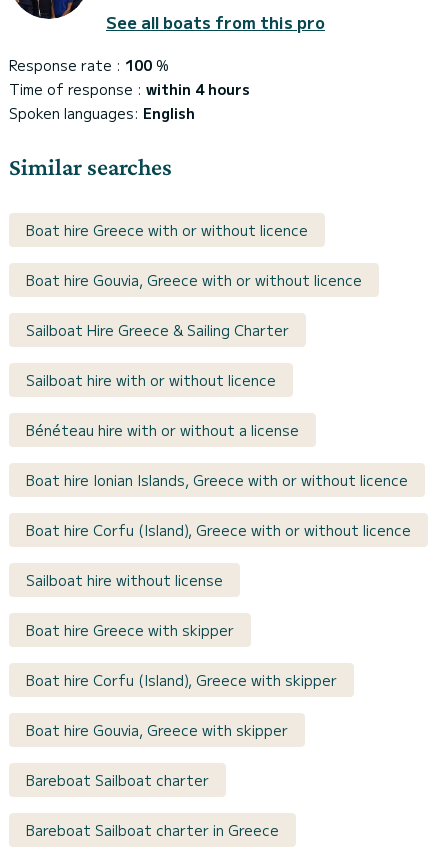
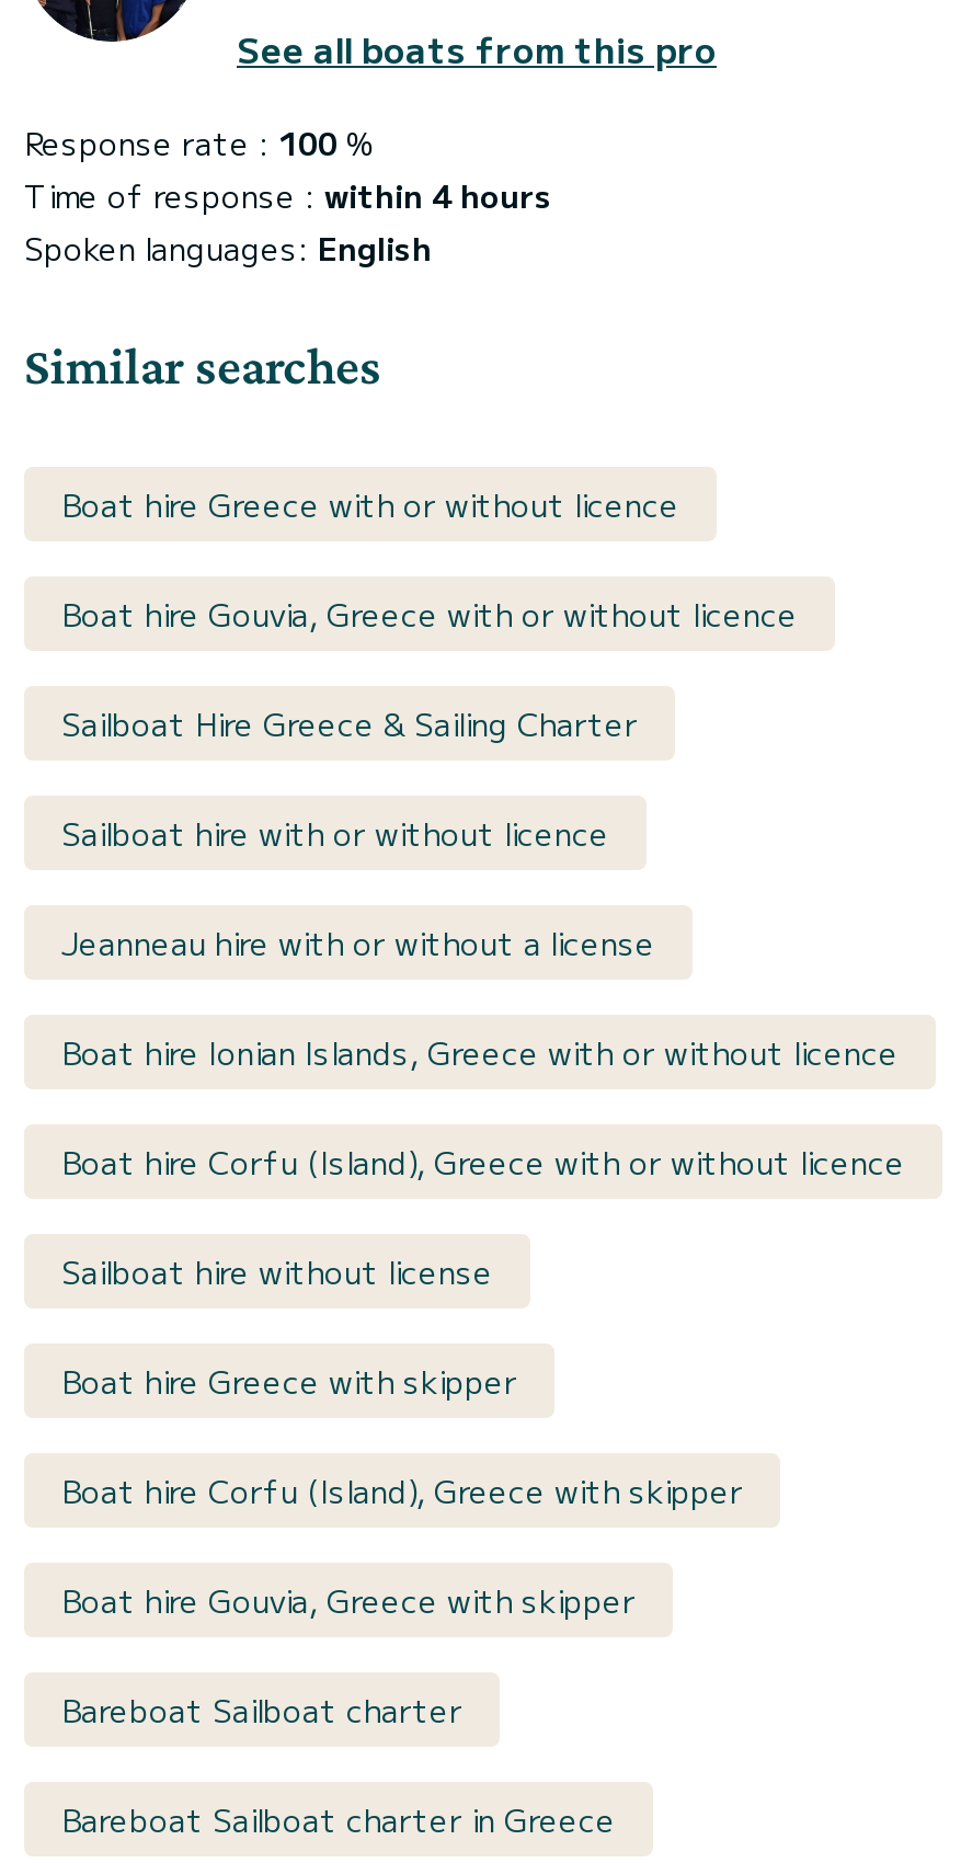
[26,420,299,440] Bénéteau hire with or without a license -> [61,921,655,965] Jeanneau hire with or without a license

